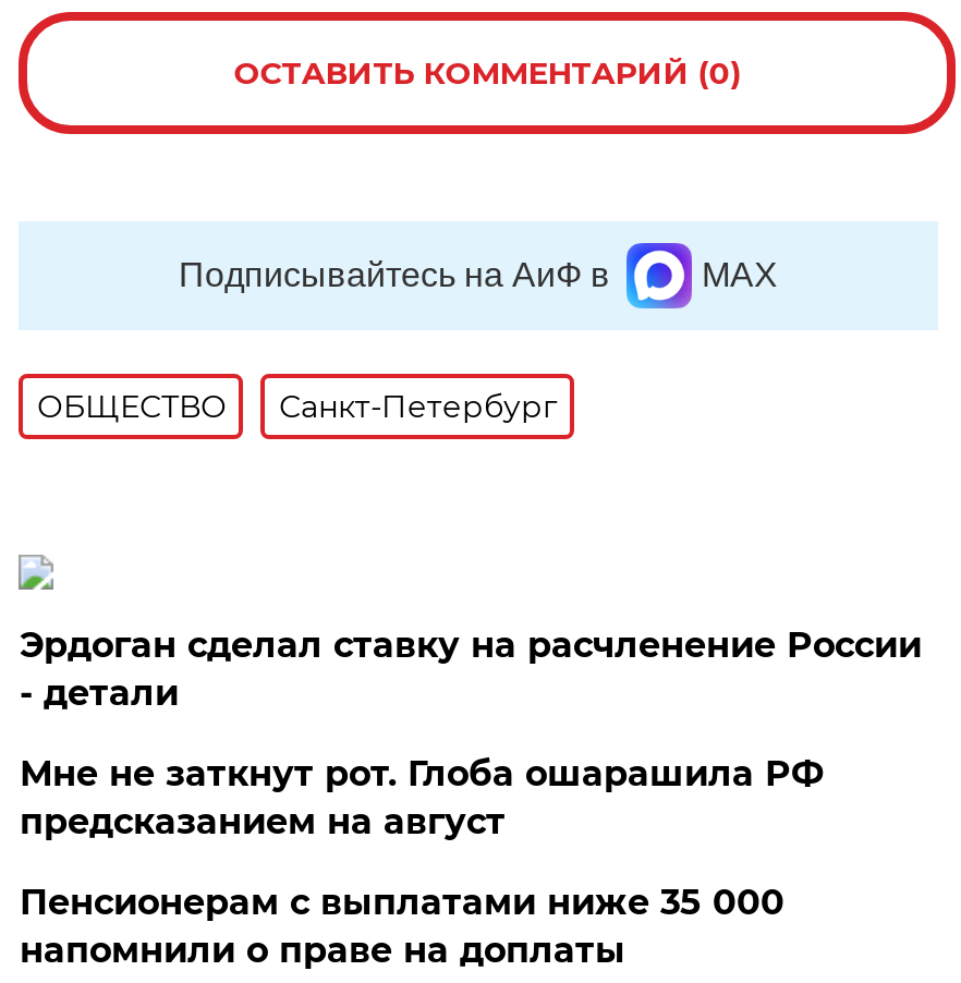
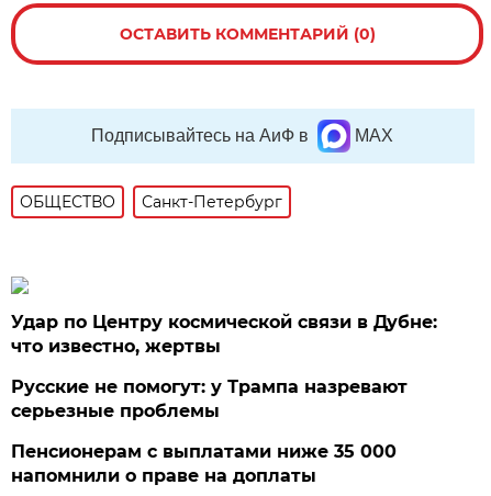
[19,624,922,714] Эрдоган сделал ставку на расчленение России | - детали -> [11,312,438,357] Удар по Центру космической связи в Дубне: | что известно, жертвы
[19,753,823,842] Мне не заткнут рот. Глоба ошарашила РФ | предсказанием на август -> [11,376,408,421] Русские не помогут: у Трампа назревают | серьезные проблемы

